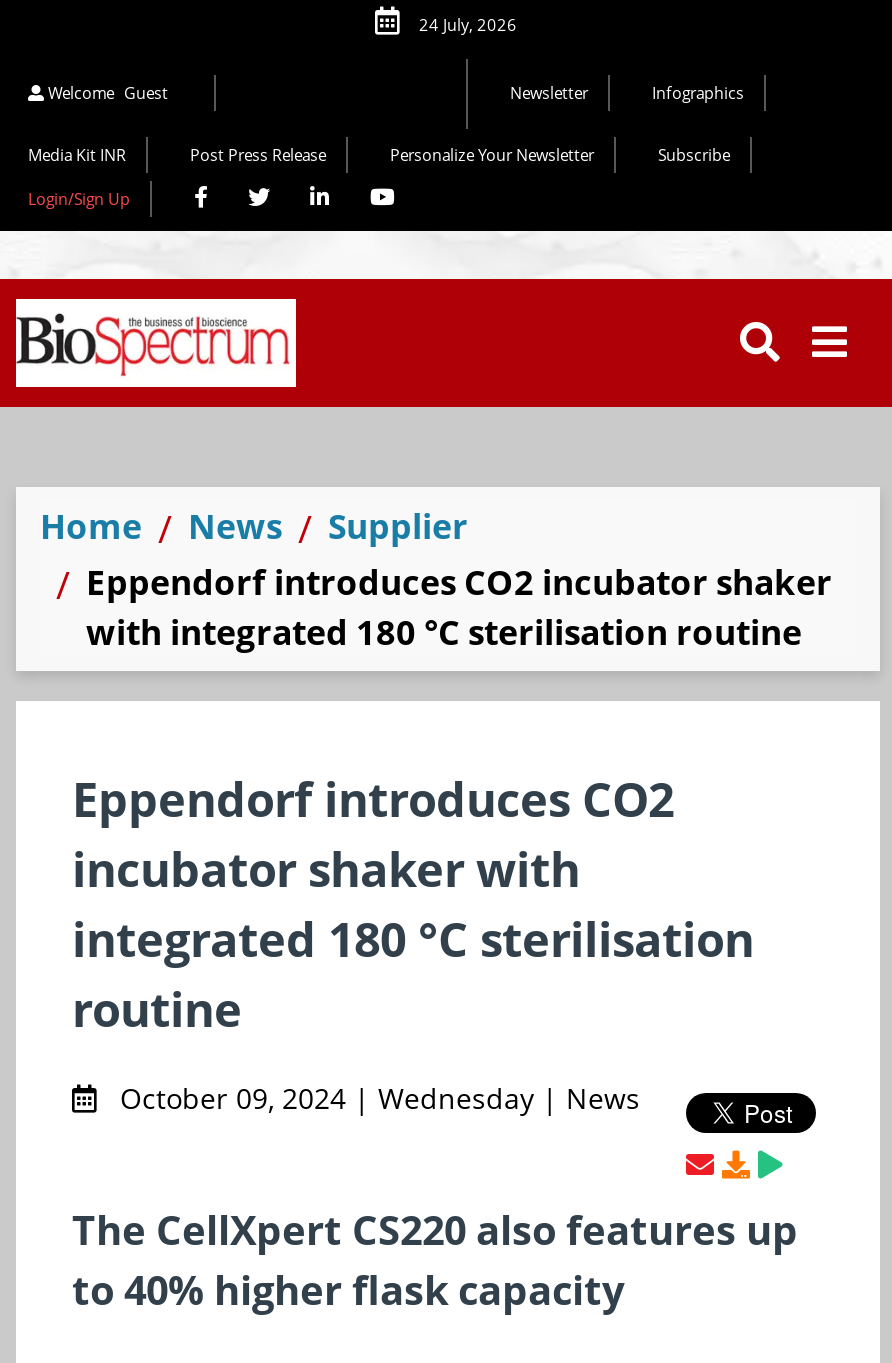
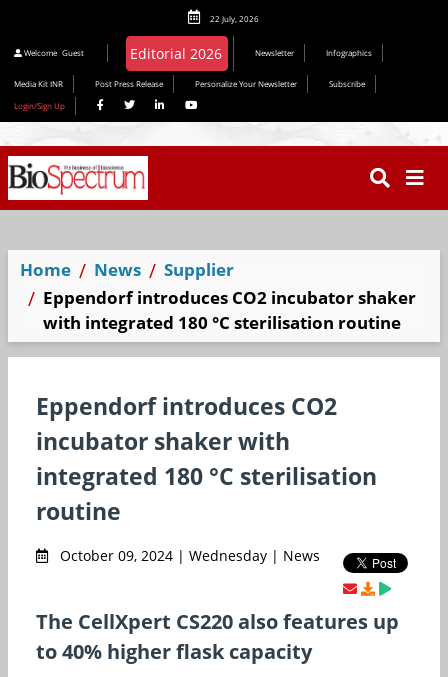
none -> [130,44,222,63] Editorial 2026
[415,13,517,35] 24 July, 2026 -> [207,13,258,24] 22 July, 2026

